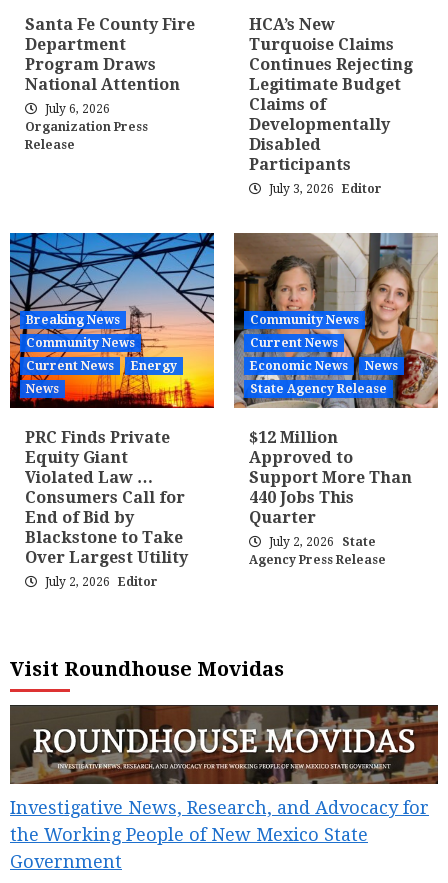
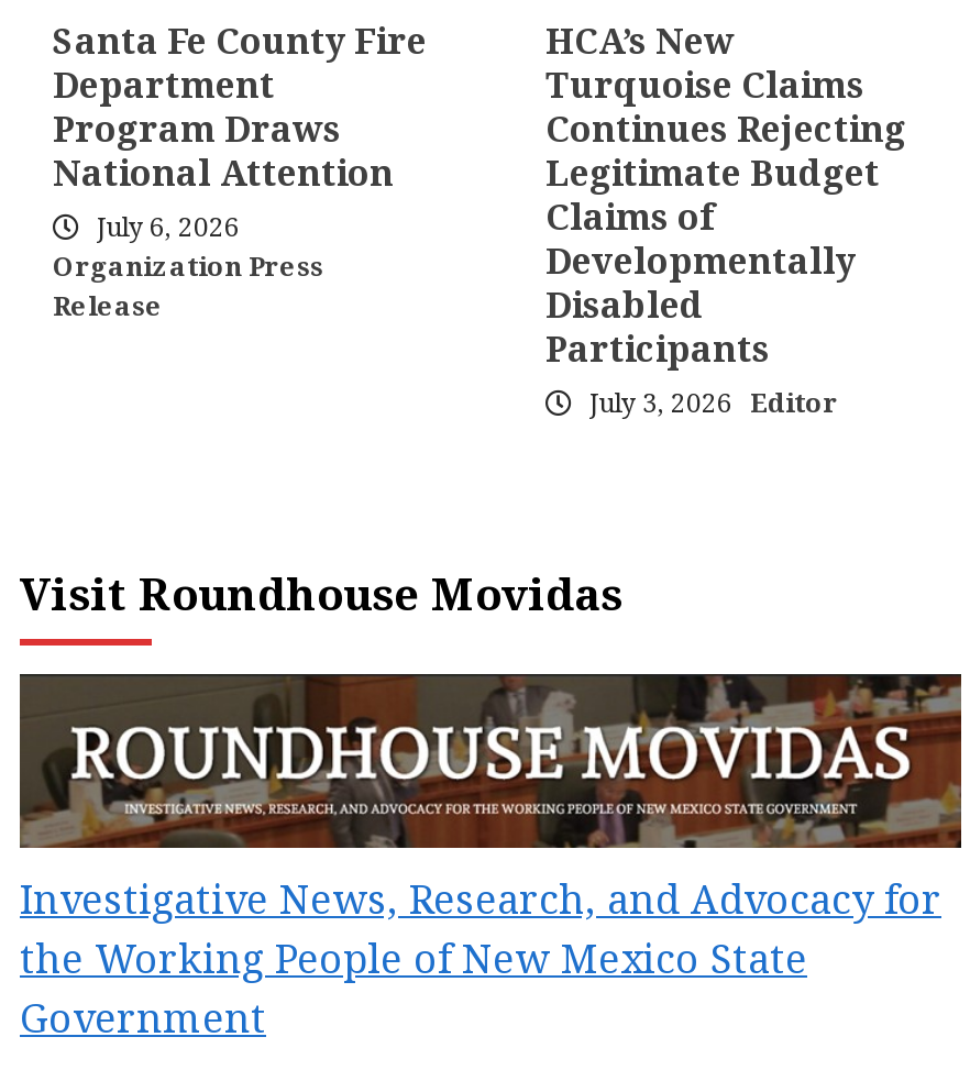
[9,232,215,589] [image] | Breaking News | Community News | Current News | Energy | News | PRC Finds Private | Equity Giant | Violated Law … | Consumers Call for | End of Bid by | Blackstone to Take | Over Largest Utility | July 2, 2026 Editor -> none
[233,232,439,567] [image] | Community News | Current News | Economic News | News | State Agency Release | $12 Million | Approved to | Support More Than | 440 Jobs This | Quarter | July 2, 2026 State | Agency Press Release -> none

